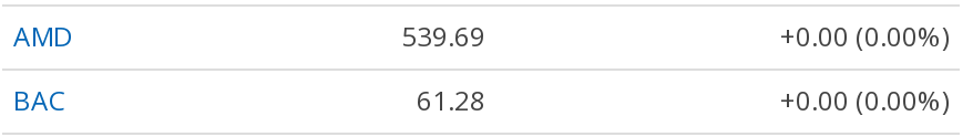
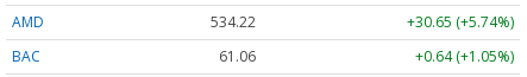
[401,17,485,55] 539.69 -> [211,11,256,32] 534.22
[780,17,949,55] +0.00 (0.00%) -> [407,11,514,32] +30.65 (+5.74%)
[417,81,485,119] 61.28 -> [219,46,256,66] 61.06
[780,81,949,119] +0.00 (0.00%) -> [415,46,514,66] +0.64 (+1.05%)

